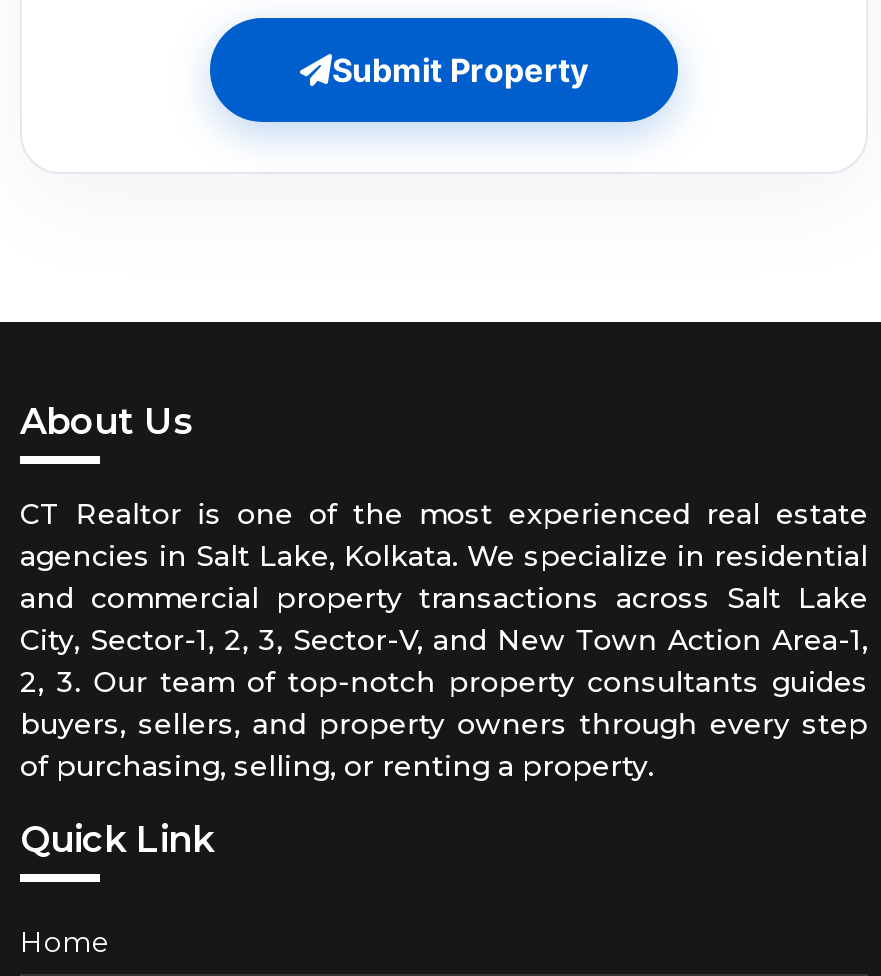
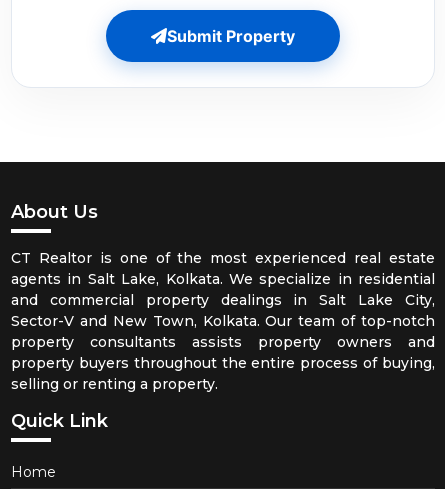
[20,538,868,784] agencies in Salt Lake, Kolkata. We specialize in residential | and commercial property transactions across Salt Lake | City, Sector-1, 2, 3, Sector-V, and New Town Action Area-1, | 2, 3. Our team of top-notch property consultants guides | buyers, sellers, and property owners through every step | of purchasing, selling, or renting a property. -> [11,270,435,393] agents in Salt Lake, Kolkata. We specialize in residential | and commercial property dealings in Salt Lake City, | Sector-V and New Town, Kolkata. Our team of top-notch | property consultants assists property owners and | property buyers throughout the entire process of buying, | selling or renting a property.

